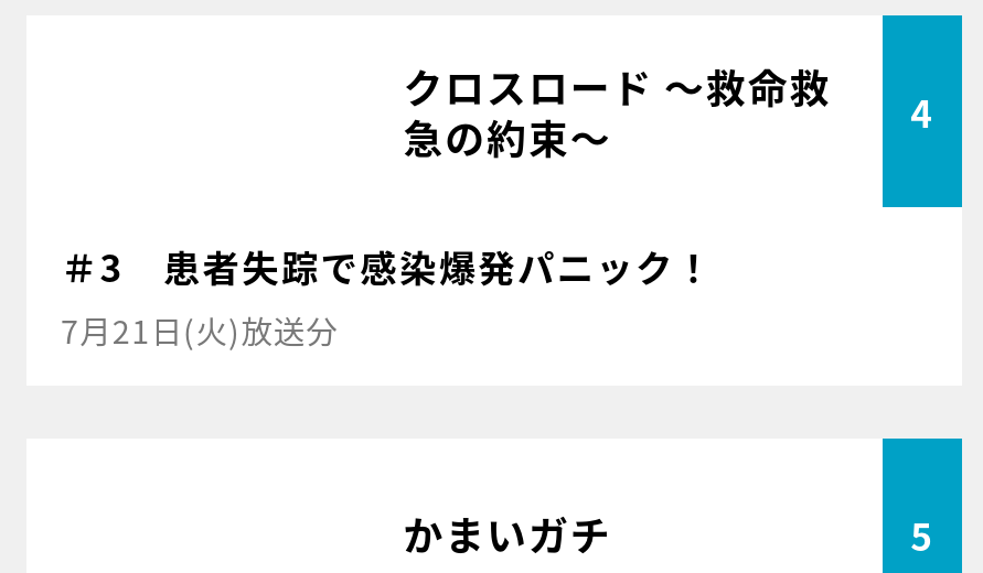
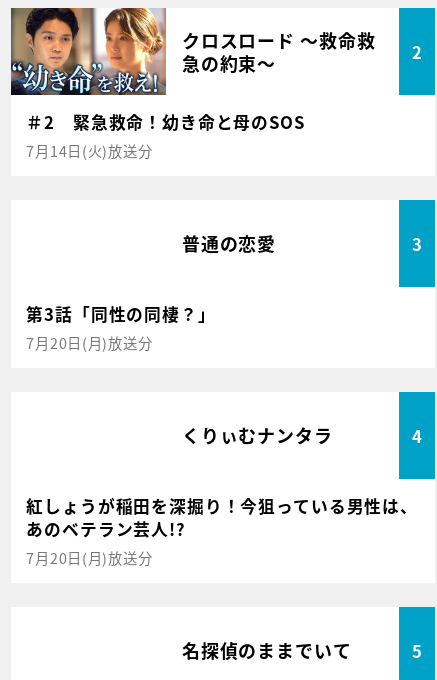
none -> [10,7,422,161] [image] | 2 | ＃2 緊急救命！幼き命と母のSOS | 7月14日(火)放送分
none -> [26,230,422,353] 普通の恋愛 | 3 | 第3話「同性の同棲？」 | 7月20日(月)放送分
none -> [182,422,333,448] くりぃむナンタラ
[61,239,714,352] ＃3 患者失踪で感染爆発パニック！ | 7月21日(火)放送分 -> [26,494,418,568] 紅しょうが稲田を深掘り！今狙っている男性は、 | あのベテラン芸人!? | 7月20日(月)放送分
[403,505,612,562] かまいガチ -> [182,637,352,663] 名探偵のままでいて

